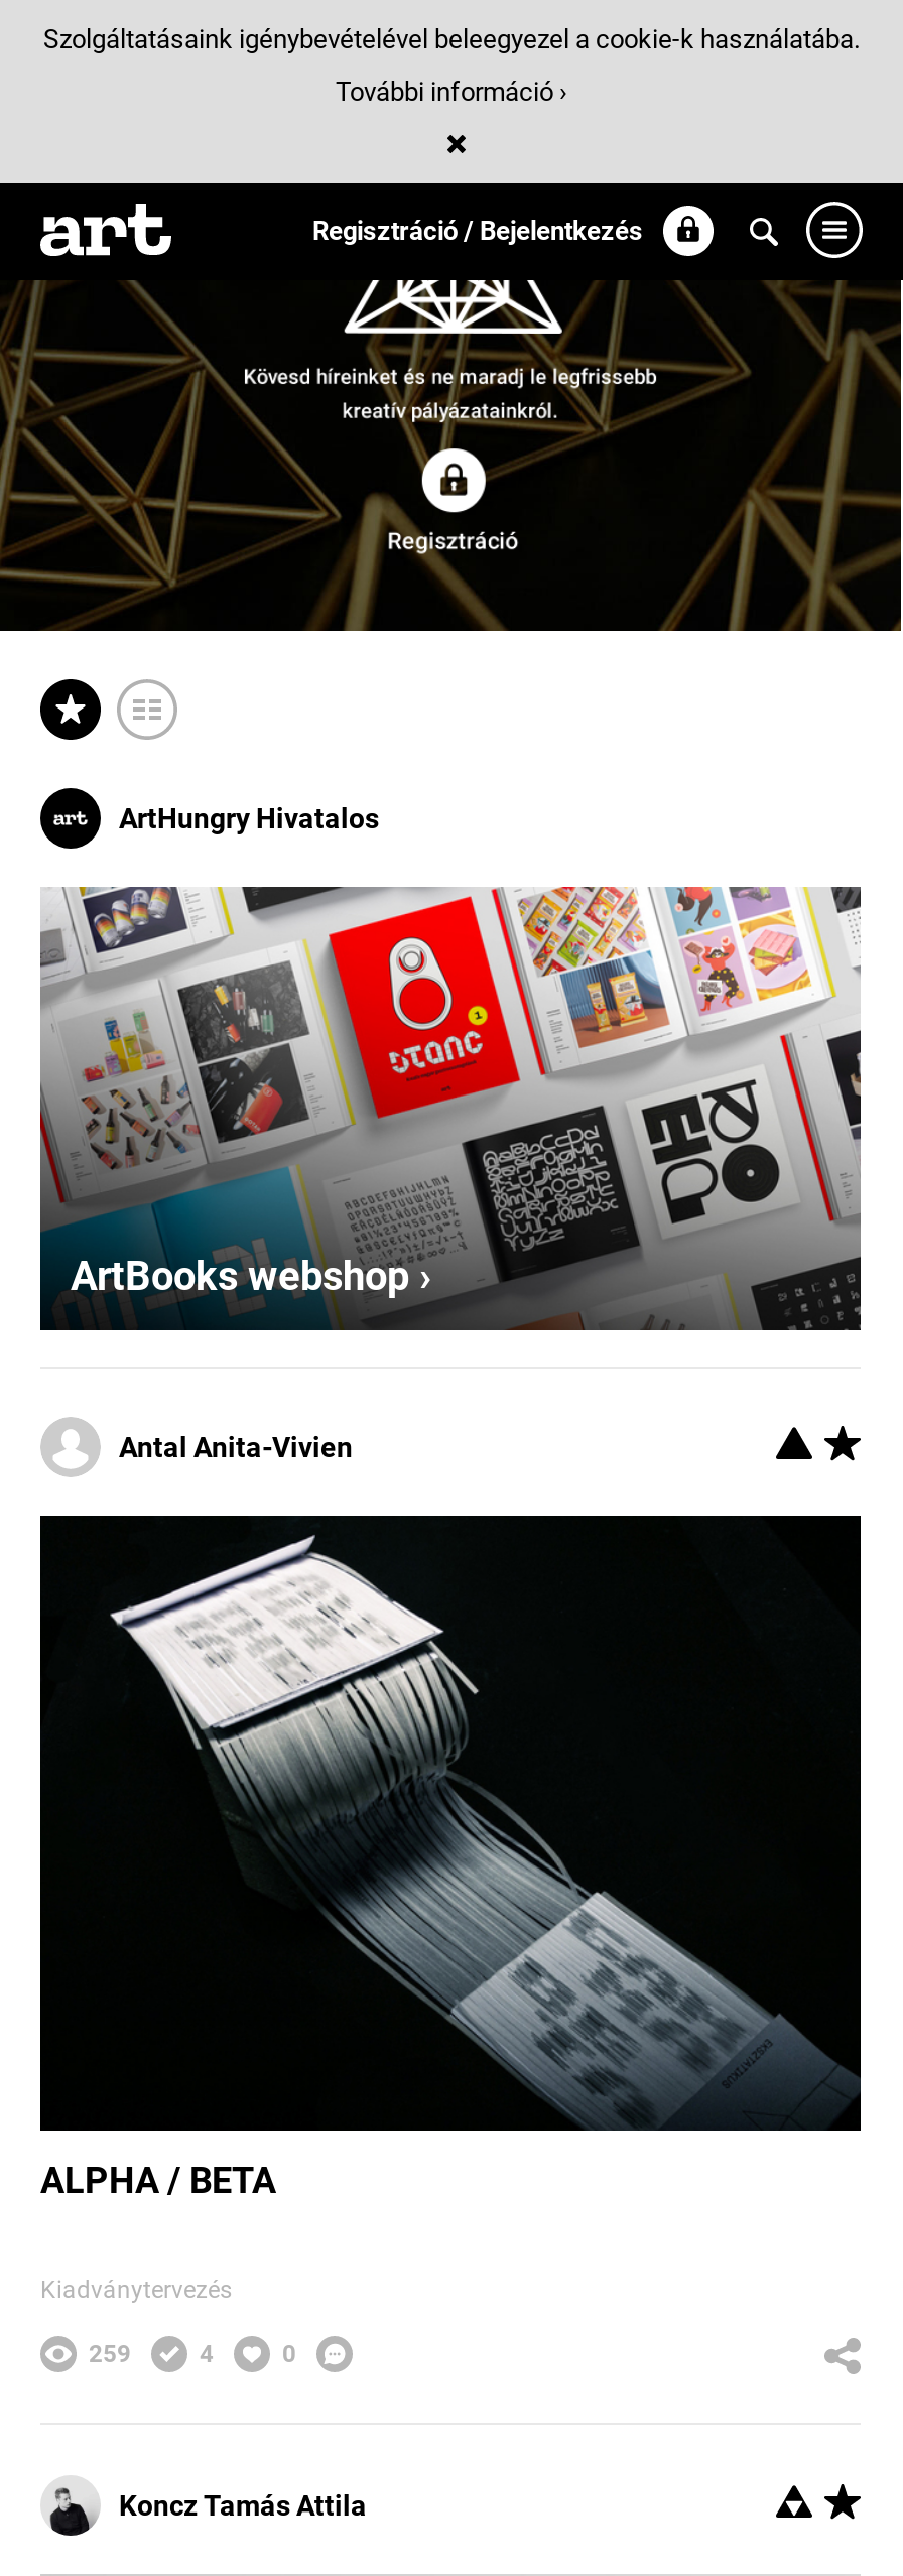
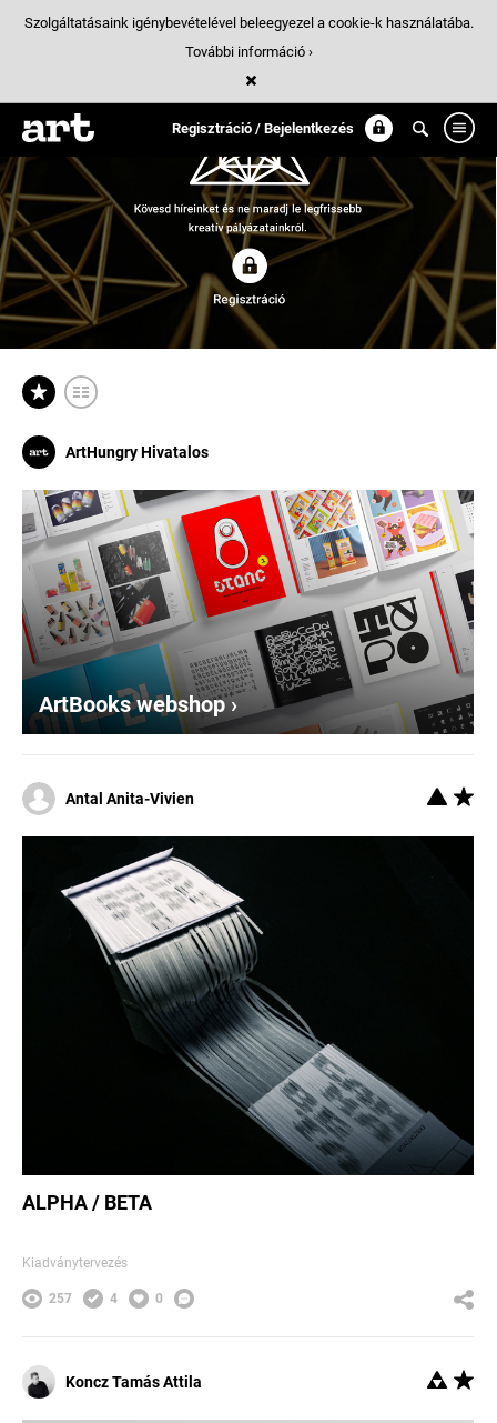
[89,2340,131,2368] 259 -> [49,1291,72,1306] 257

